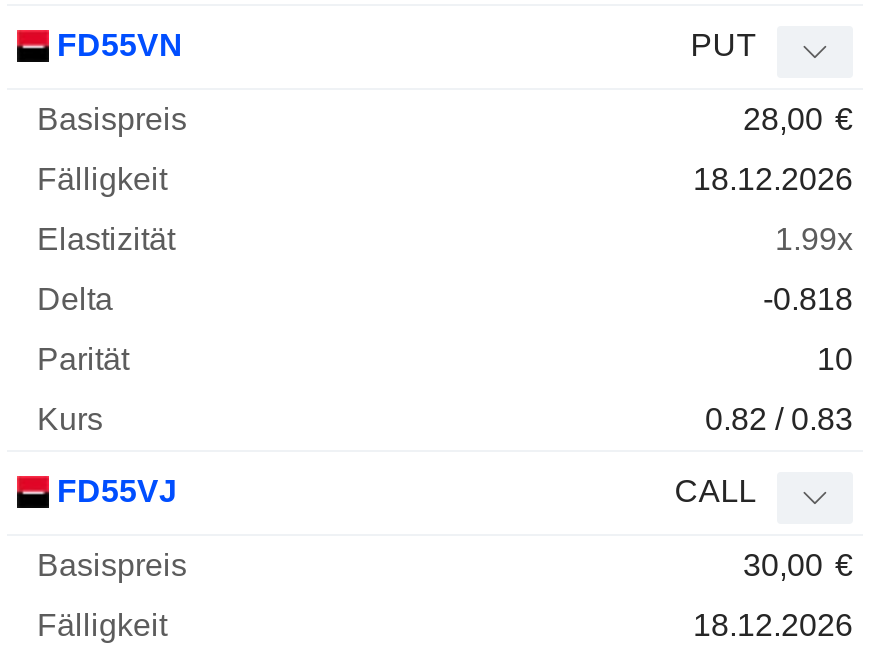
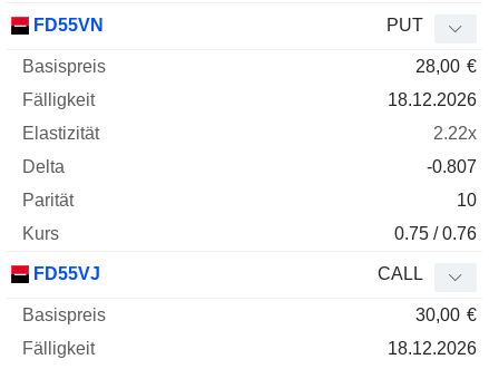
[775,222,853,256] 1.99x -> [433,124,477,143] 2.22x
[763,282,853,316] -0.818 -> [427,157,477,176] -0.807
[705,402,853,436] 0.82 / 0.83 -> [394,224,477,243] 0.75 / 0.76

